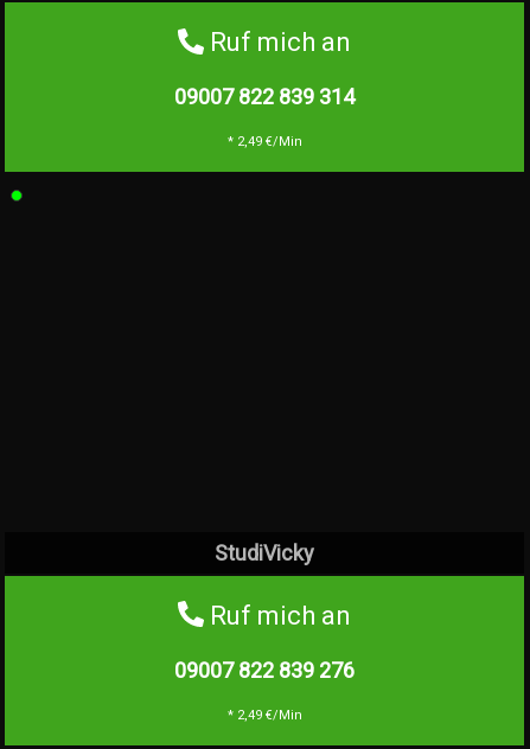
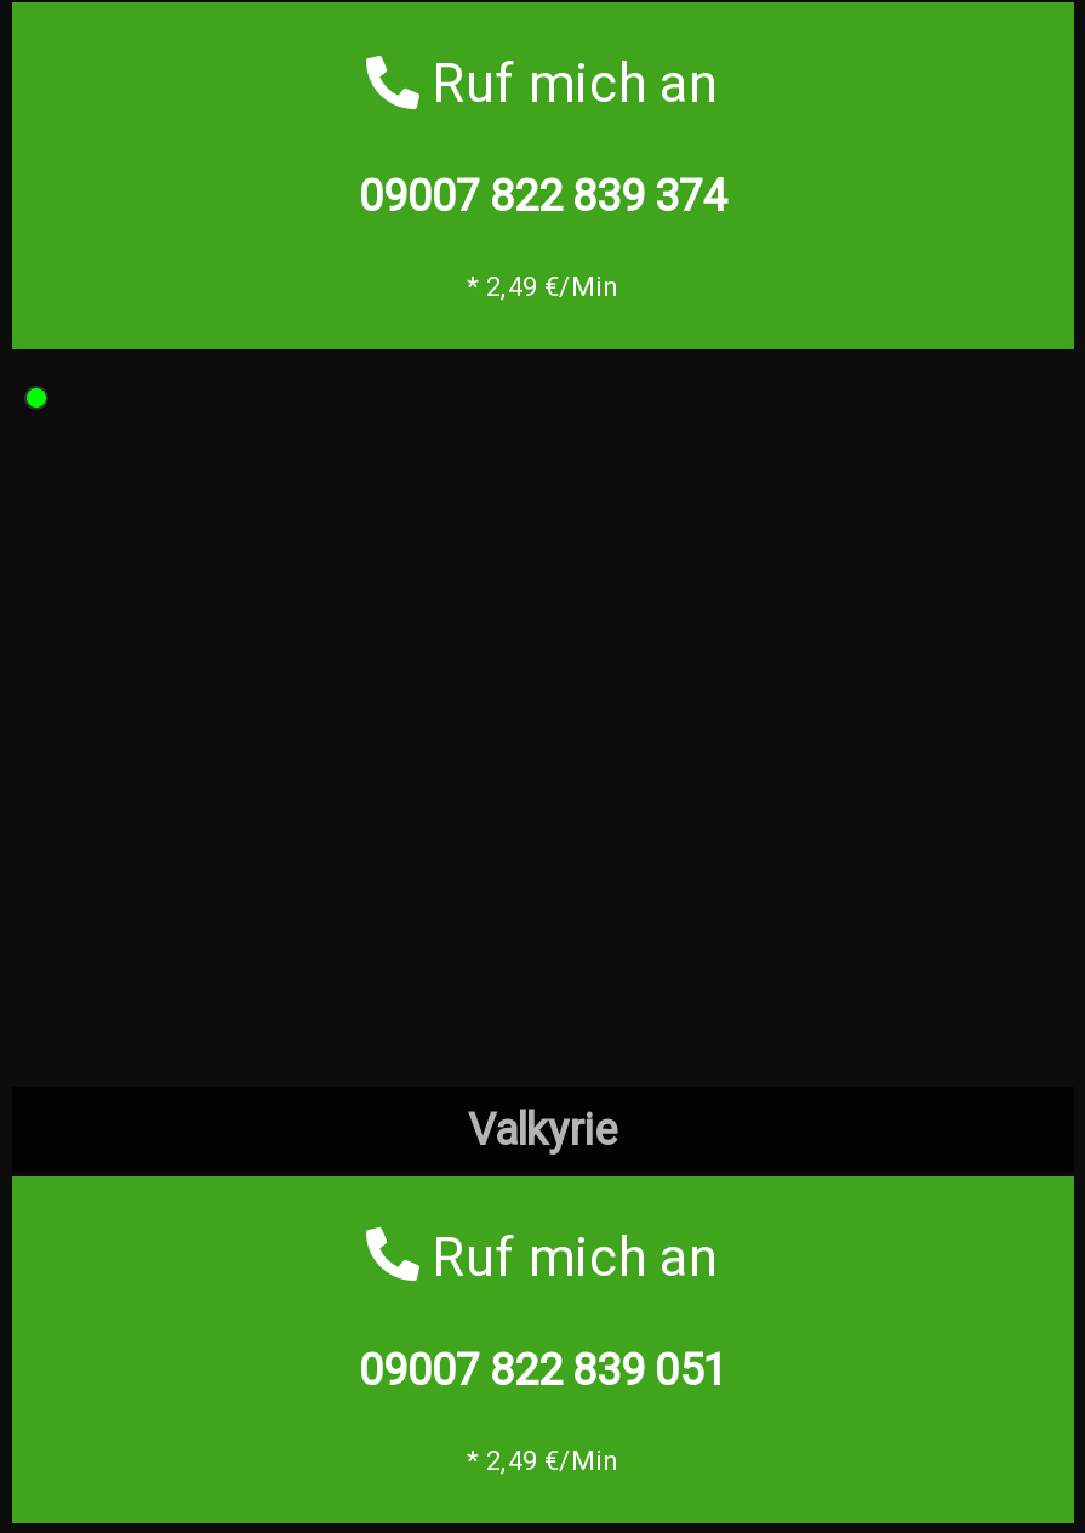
[174,84,355,109] 09007 822 839 314 -> [359,170,727,221] 09007 822 839 374
[215,540,314,565] StudiVicky -> [468,1102,618,1153] Valkyrie
[174,657,355,682] 09007 822 839 276 -> [359,1343,727,1394] 09007 822 839 051

